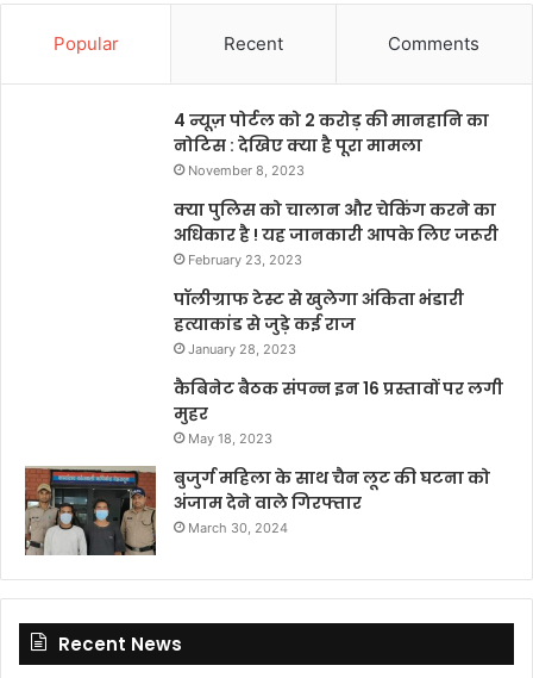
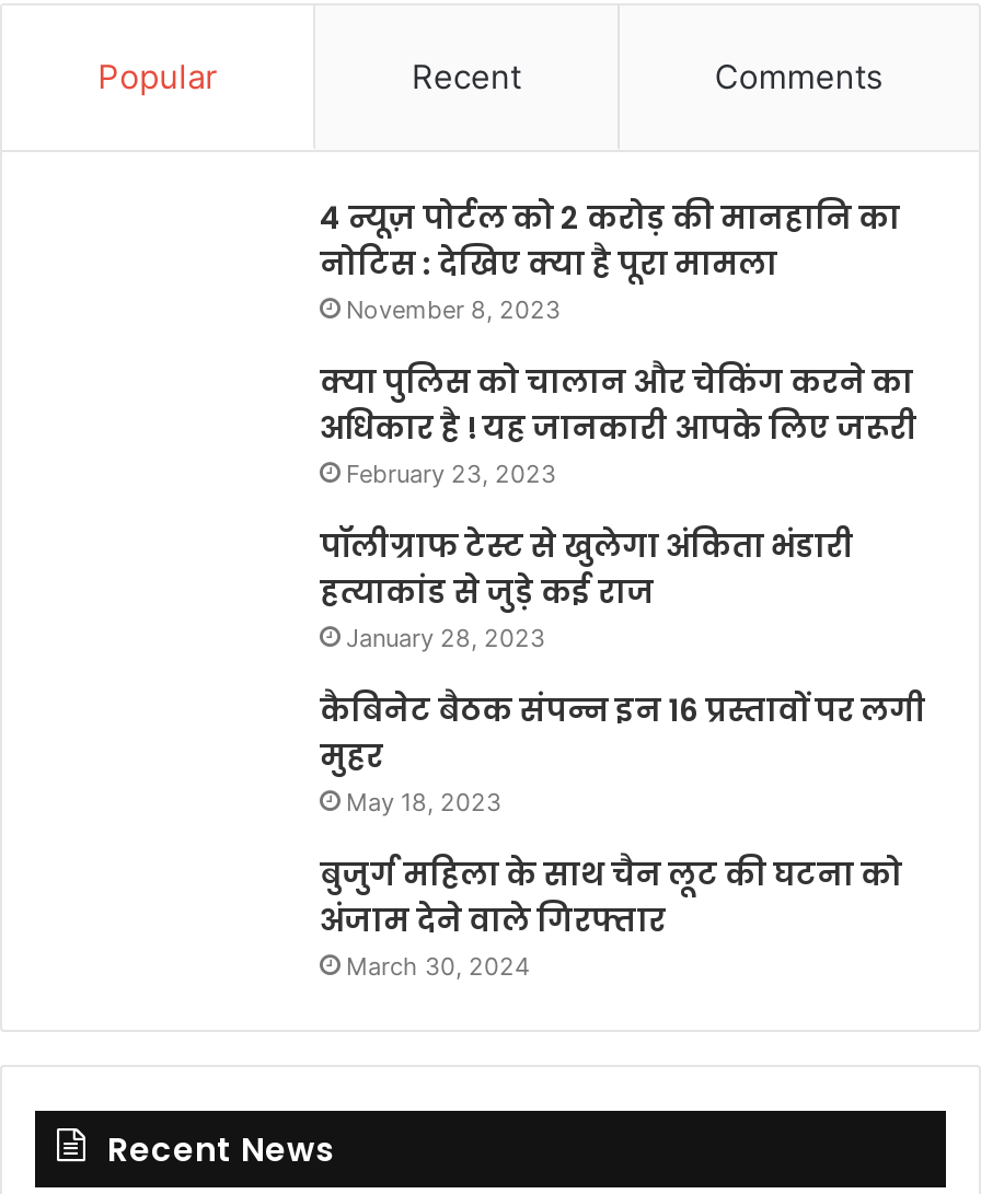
[24,465,157,556] [image] -> none

